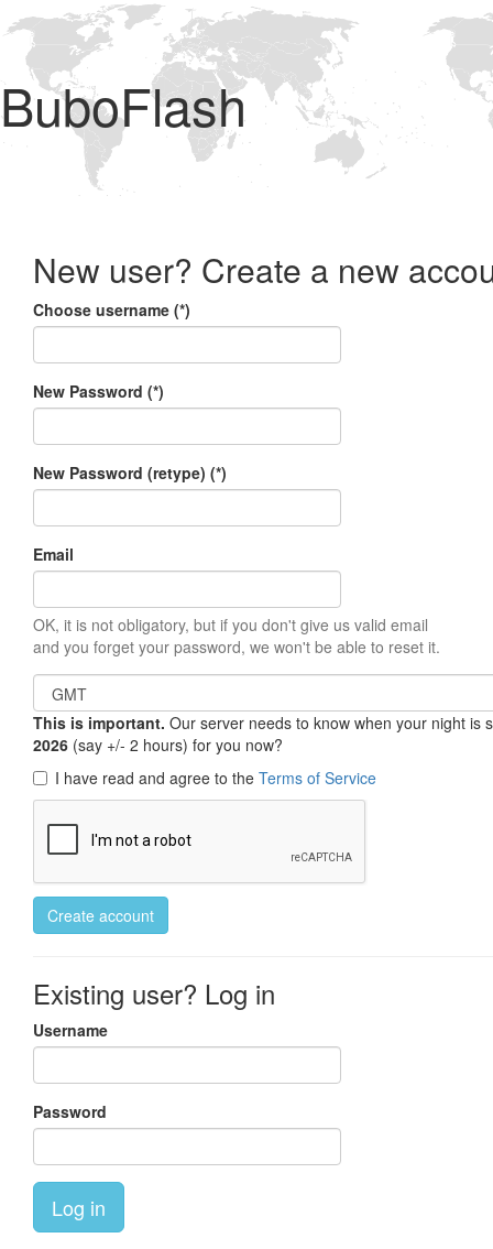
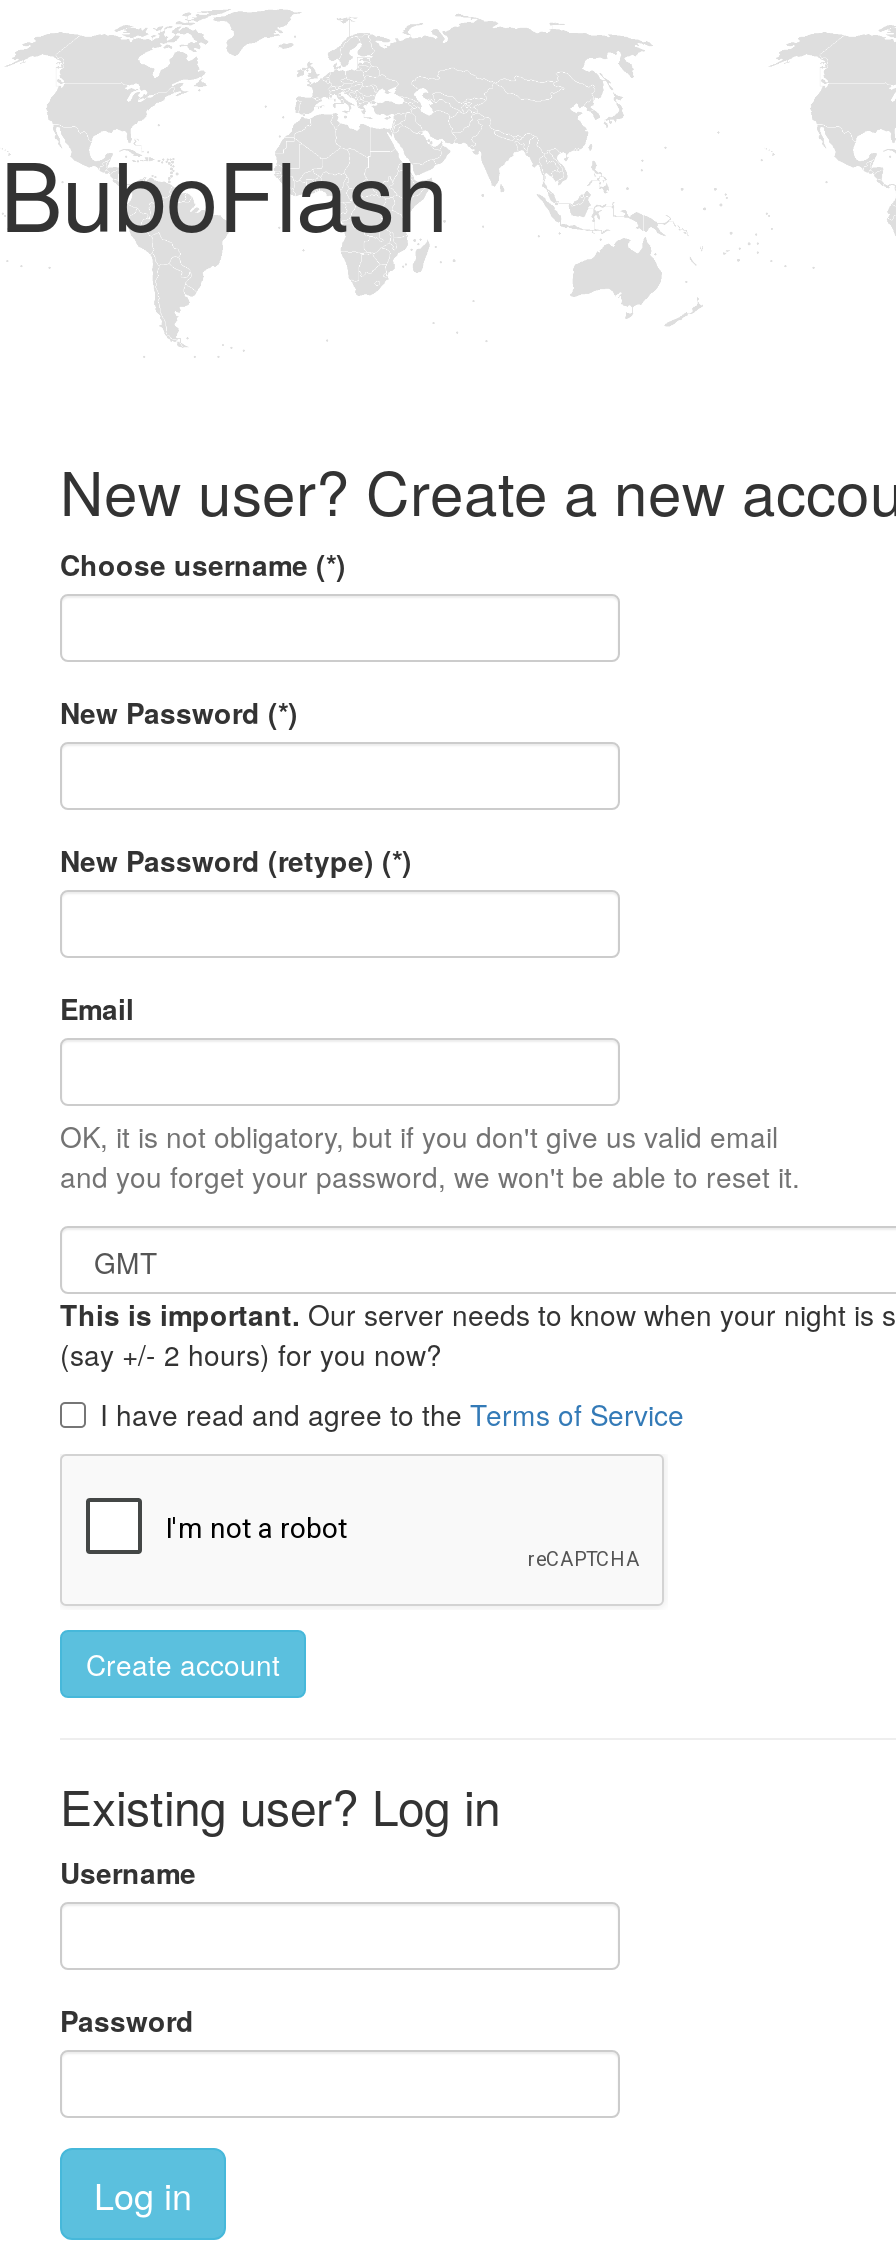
[33,734,283,756] 2026 (say +/- 2 hours) for you now? -> [60,1334,442,1374] (say +/- 2 hours) for you now?

